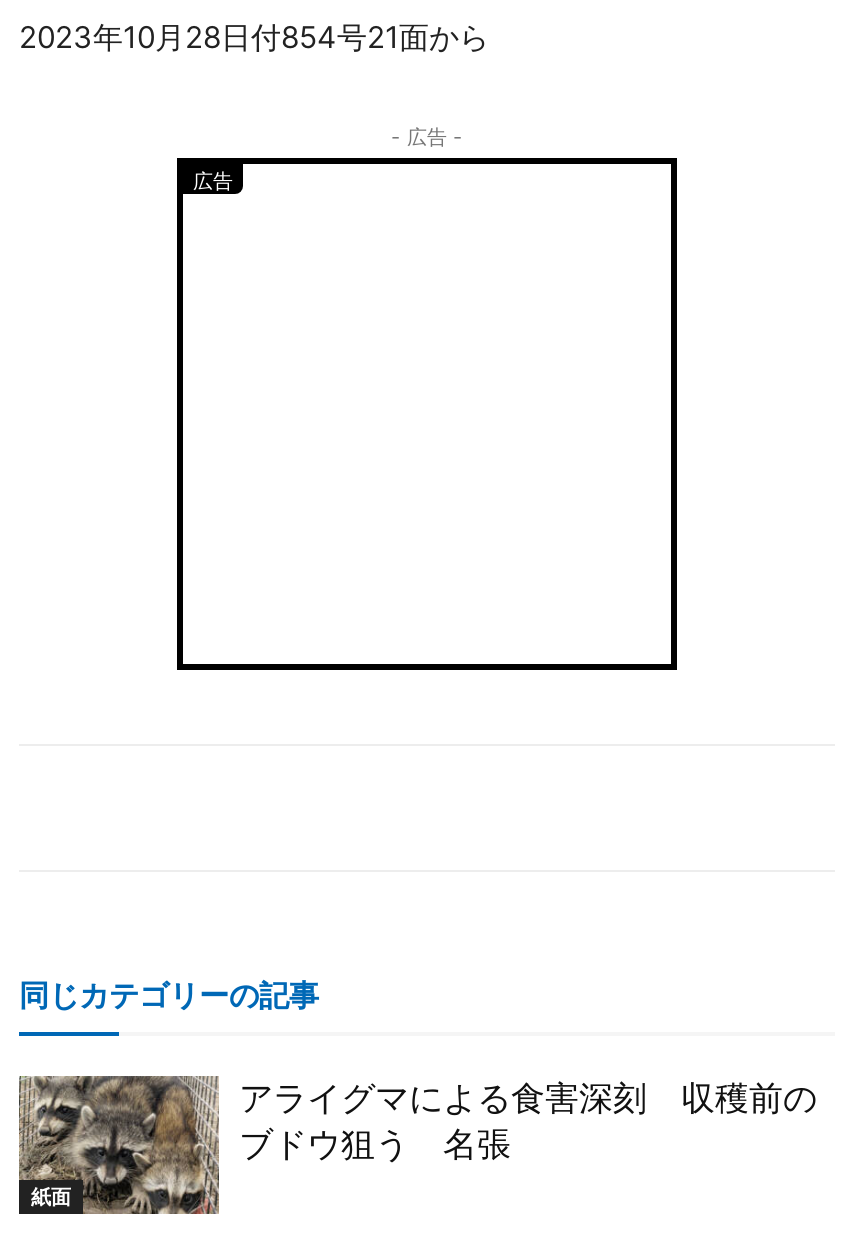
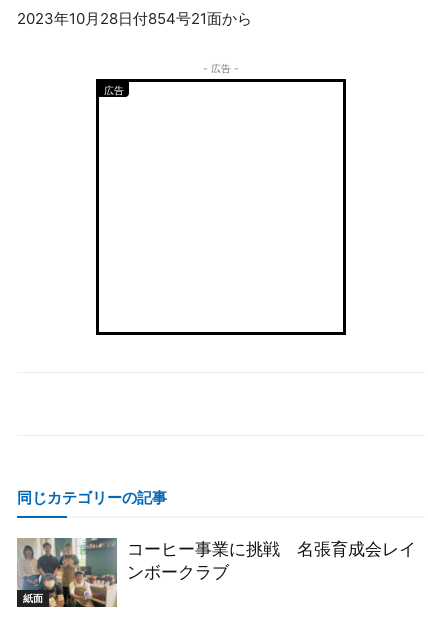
[19,1074,817,1216] [image] | アライグマによる食害深刻 収穫前の | ブドウ狙う 名張 -> [18,538,416,608] [image] | コーヒー事業に挑戦 名張育成会レイ | ンボークラブ

